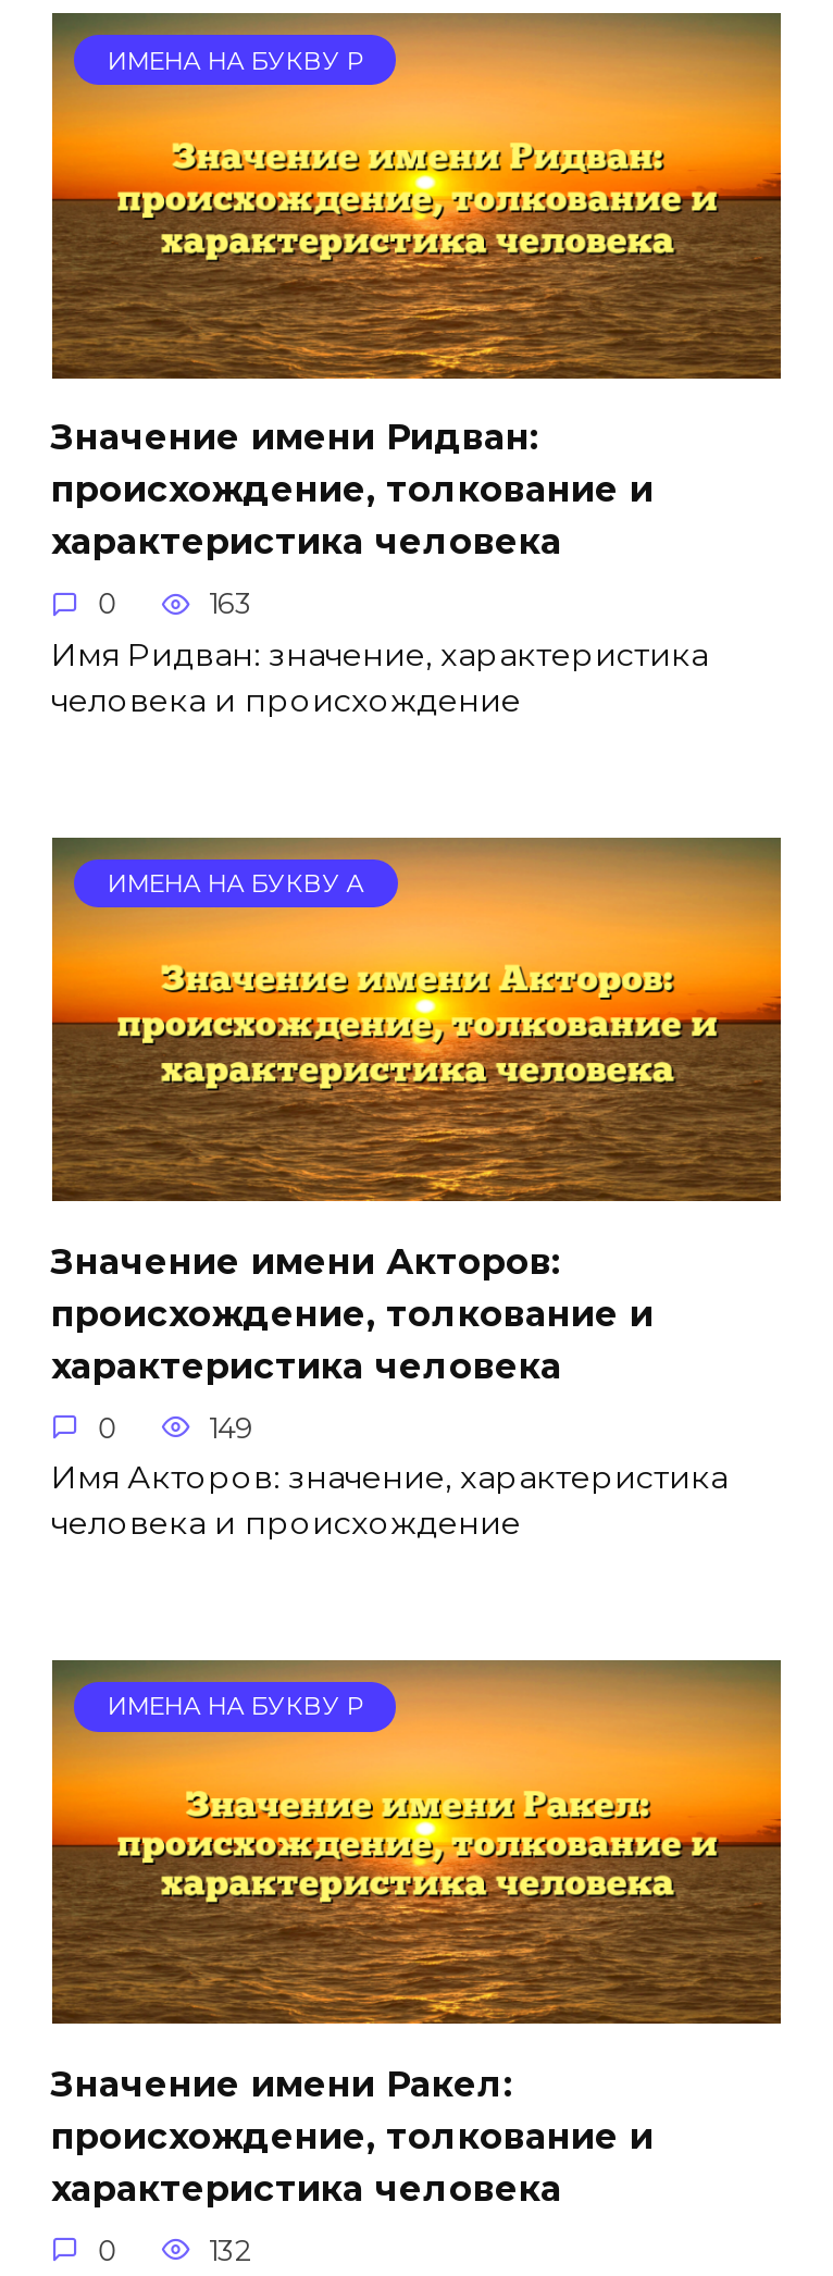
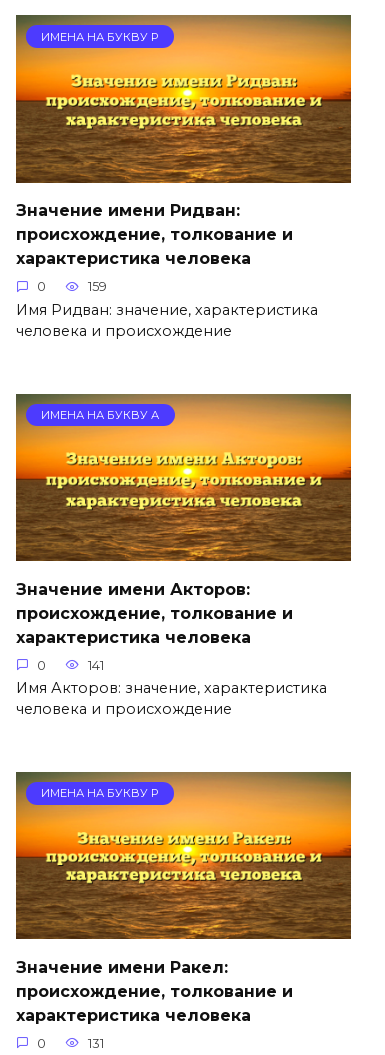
[209,588,252,621] 163 -> [88,279,107,294] 159
[209,1411,252,1444] 149 -> [88,658,104,673] 141
[209,2234,250,2267] 132 -> [88,1036,104,1051] 131

